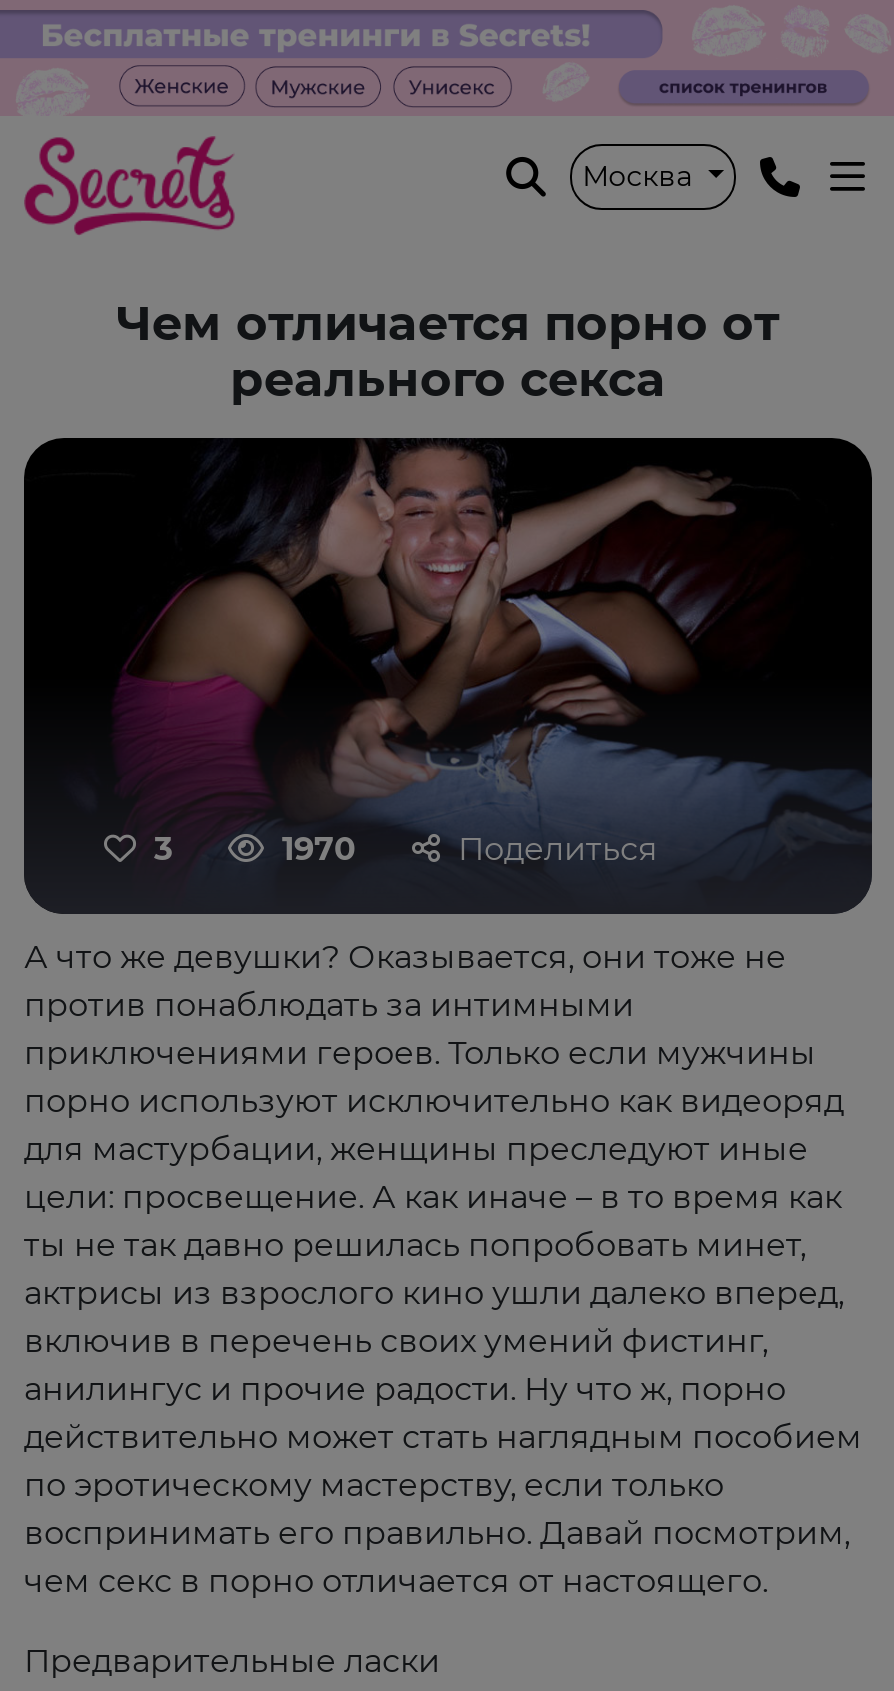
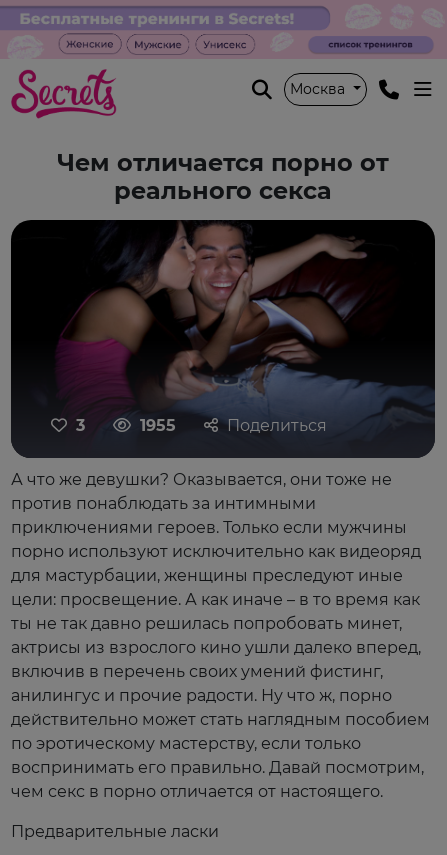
[282,830,356,868] 1970 -> [140,416,176,435] 1955

